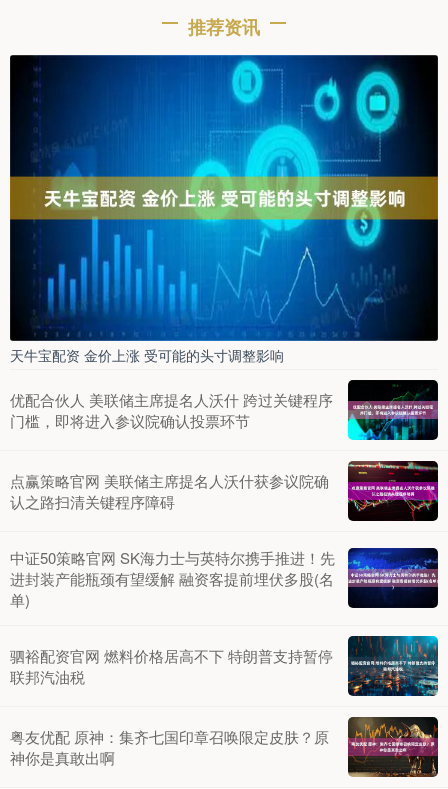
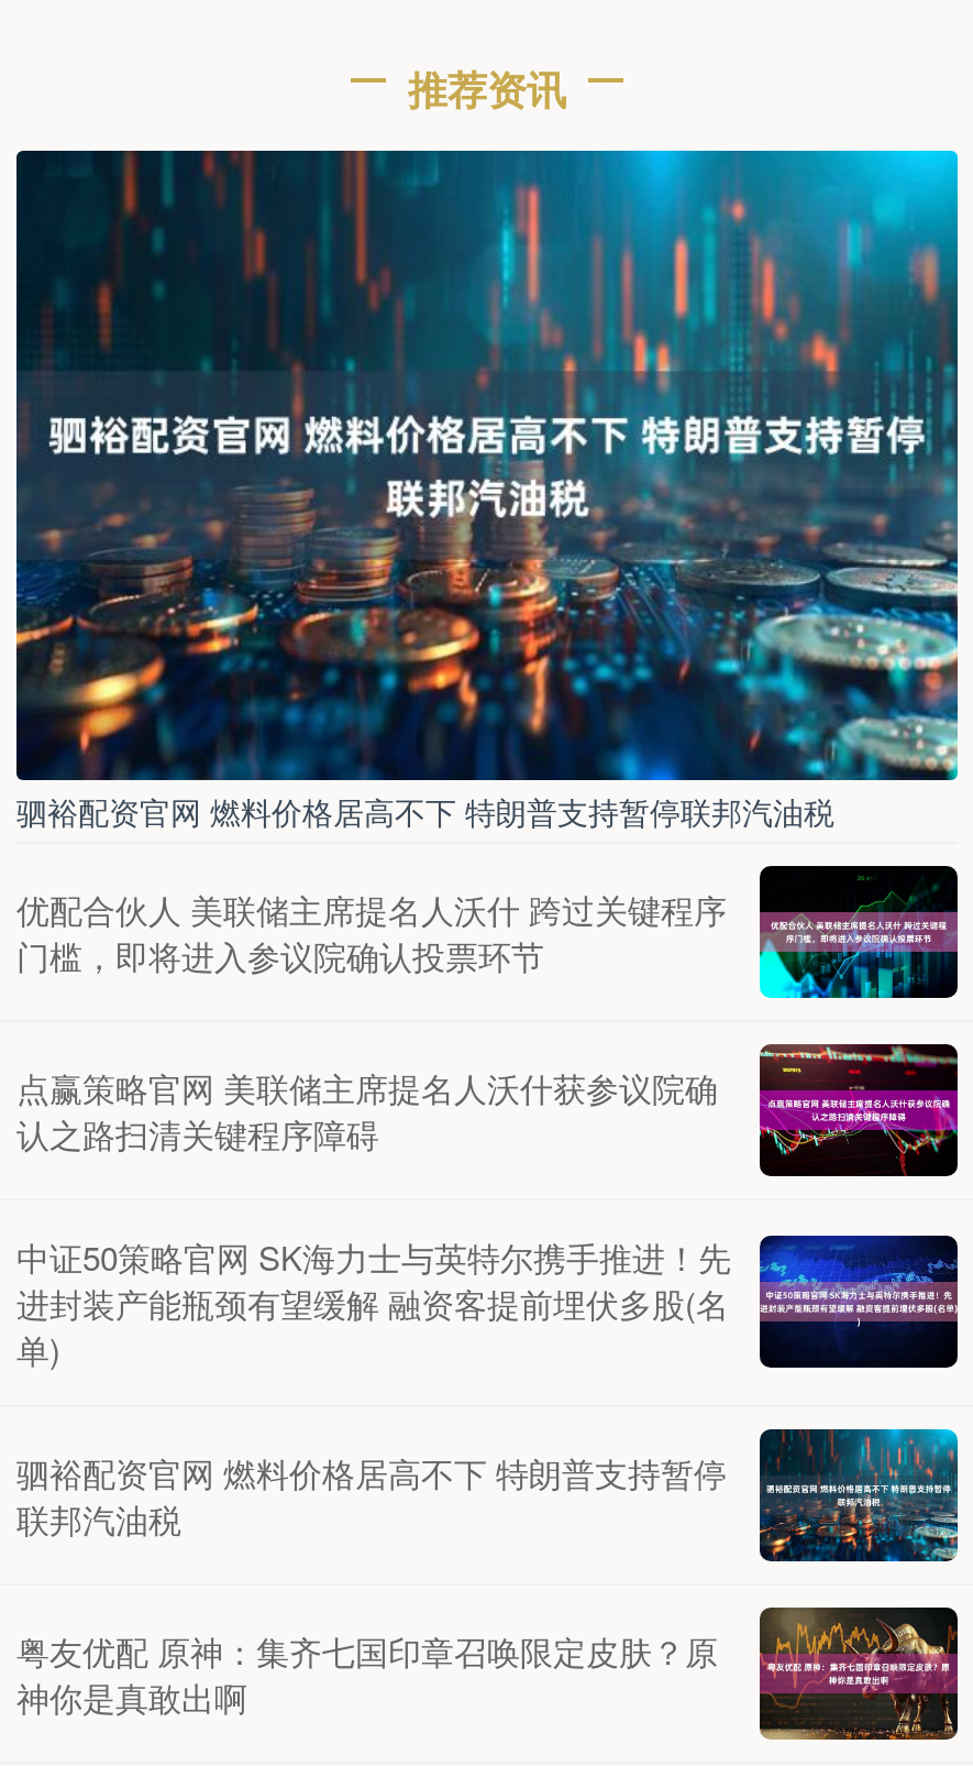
[9,54,439,364] [image] | 天牛宝配资 金价上涨 受可能的头寸调整影响 -> [14,149,960,832] [image] | 驷裕配资官网 燃料价格居高不下 特朗普支持暂停联邦汽油税

